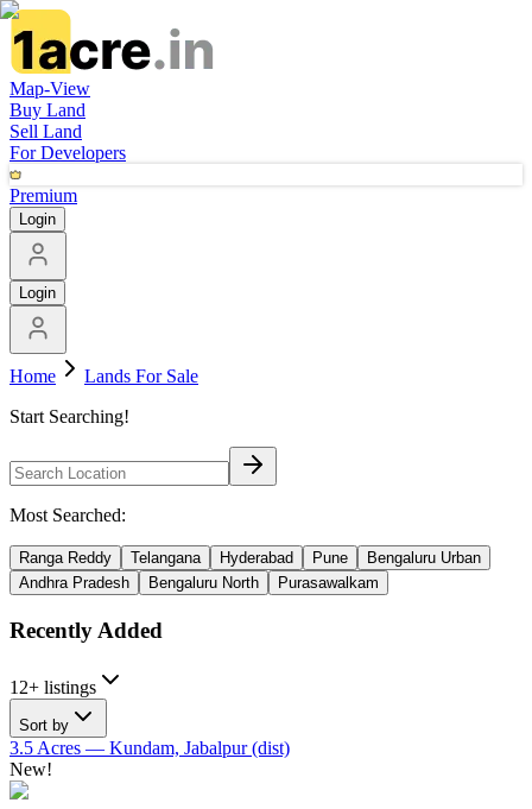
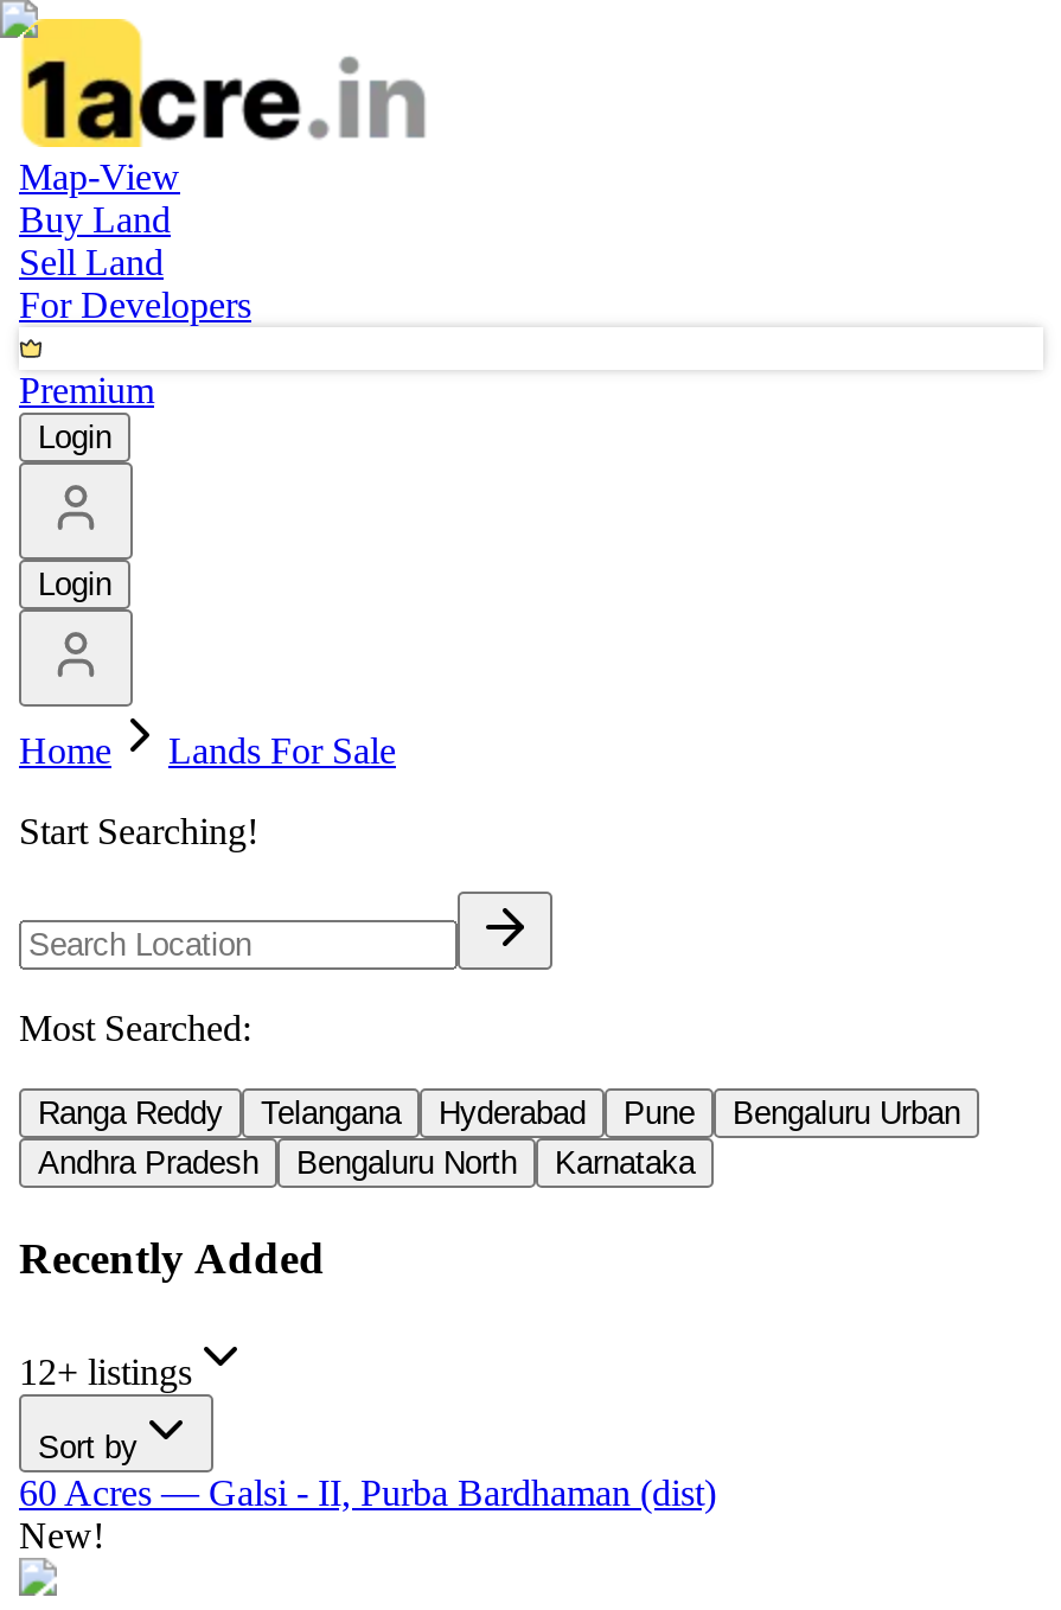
[278,574,379,592] Purasawalkam -> [555,1145,695,1181] Karnataka
[9,738,290,758] 3.5 Acres— Kundam, Jabalpur (dist) -> [19,1473,716,1514] 60 Acres— Galsi - II, Purba Bardhaman (dist)

